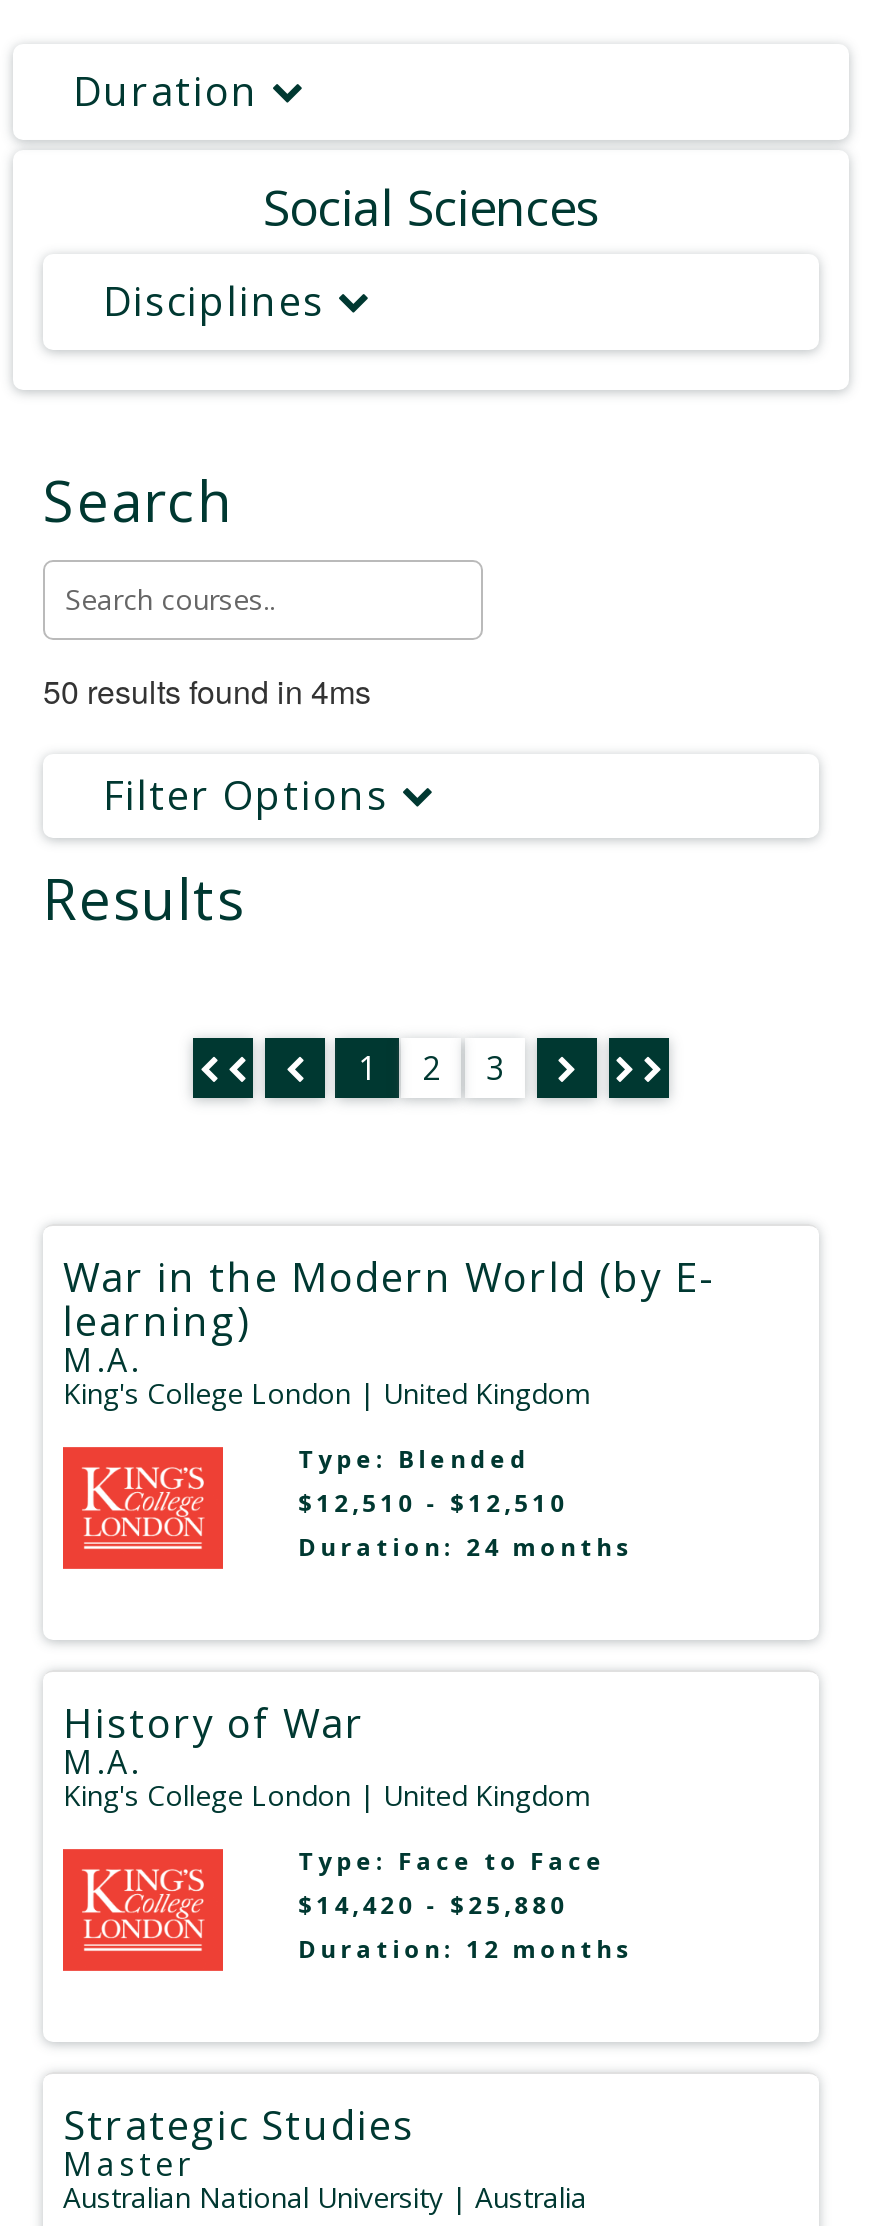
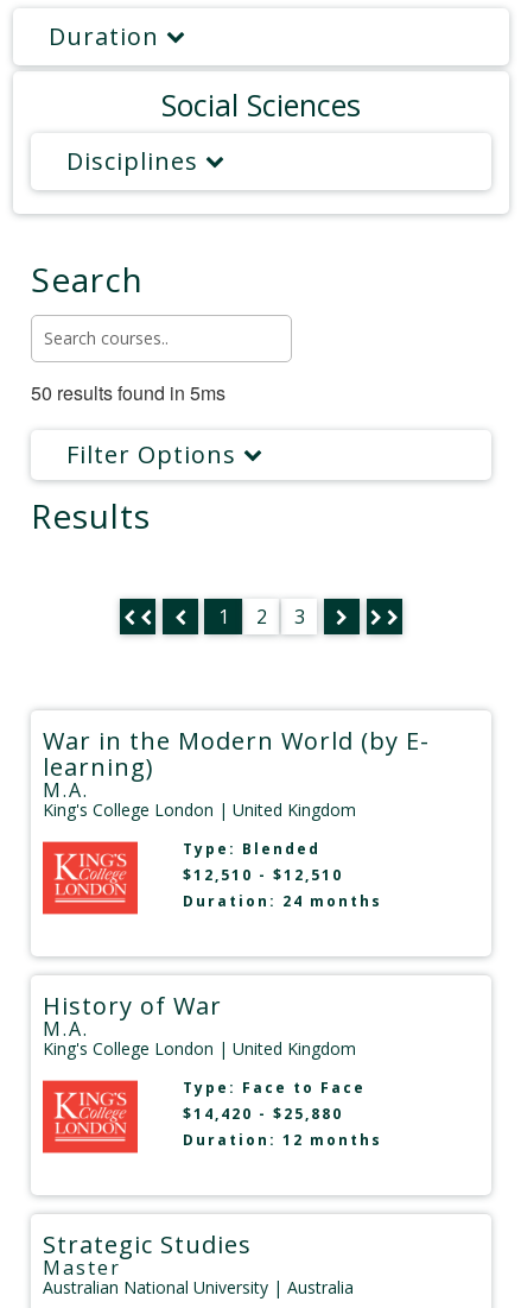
[43,667,371,713] 50 results found in 4ms -> [31,379,225,406] 50 results found in 5ms

